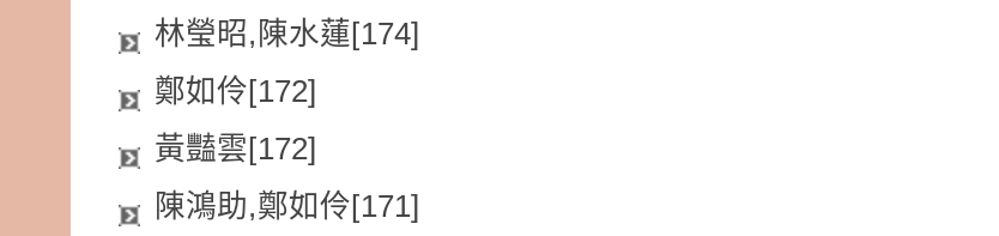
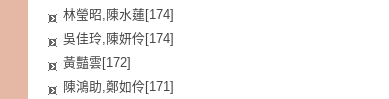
[155,73,317,109] 鄭如伶[172] -> [63,31,174,46] 吳佳玲,陳妍伶[174]

